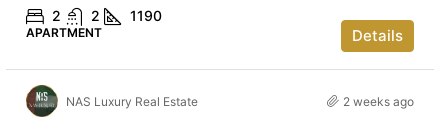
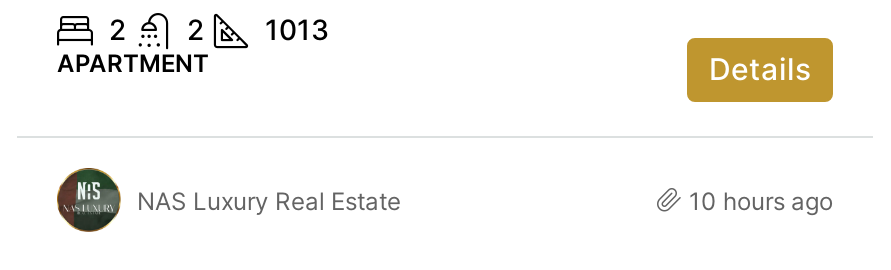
[52,7,162,24] 2 2 1190 -> [109,12,329,46] 2 2 1013
[343,93,414,108] 2 weeks ago -> [689,185,833,215] 10 hours ago

